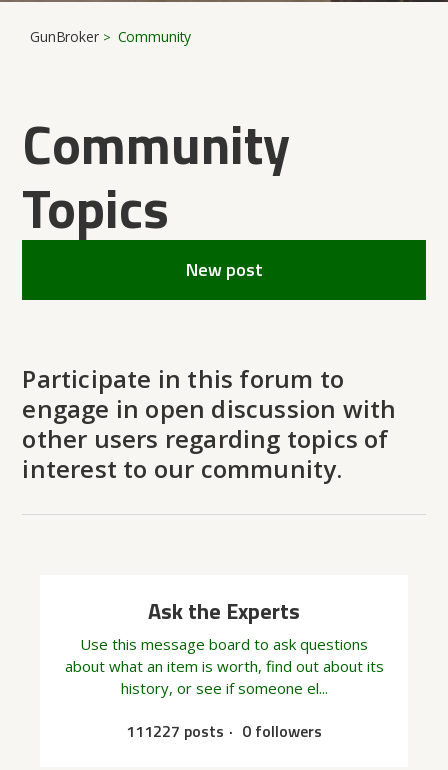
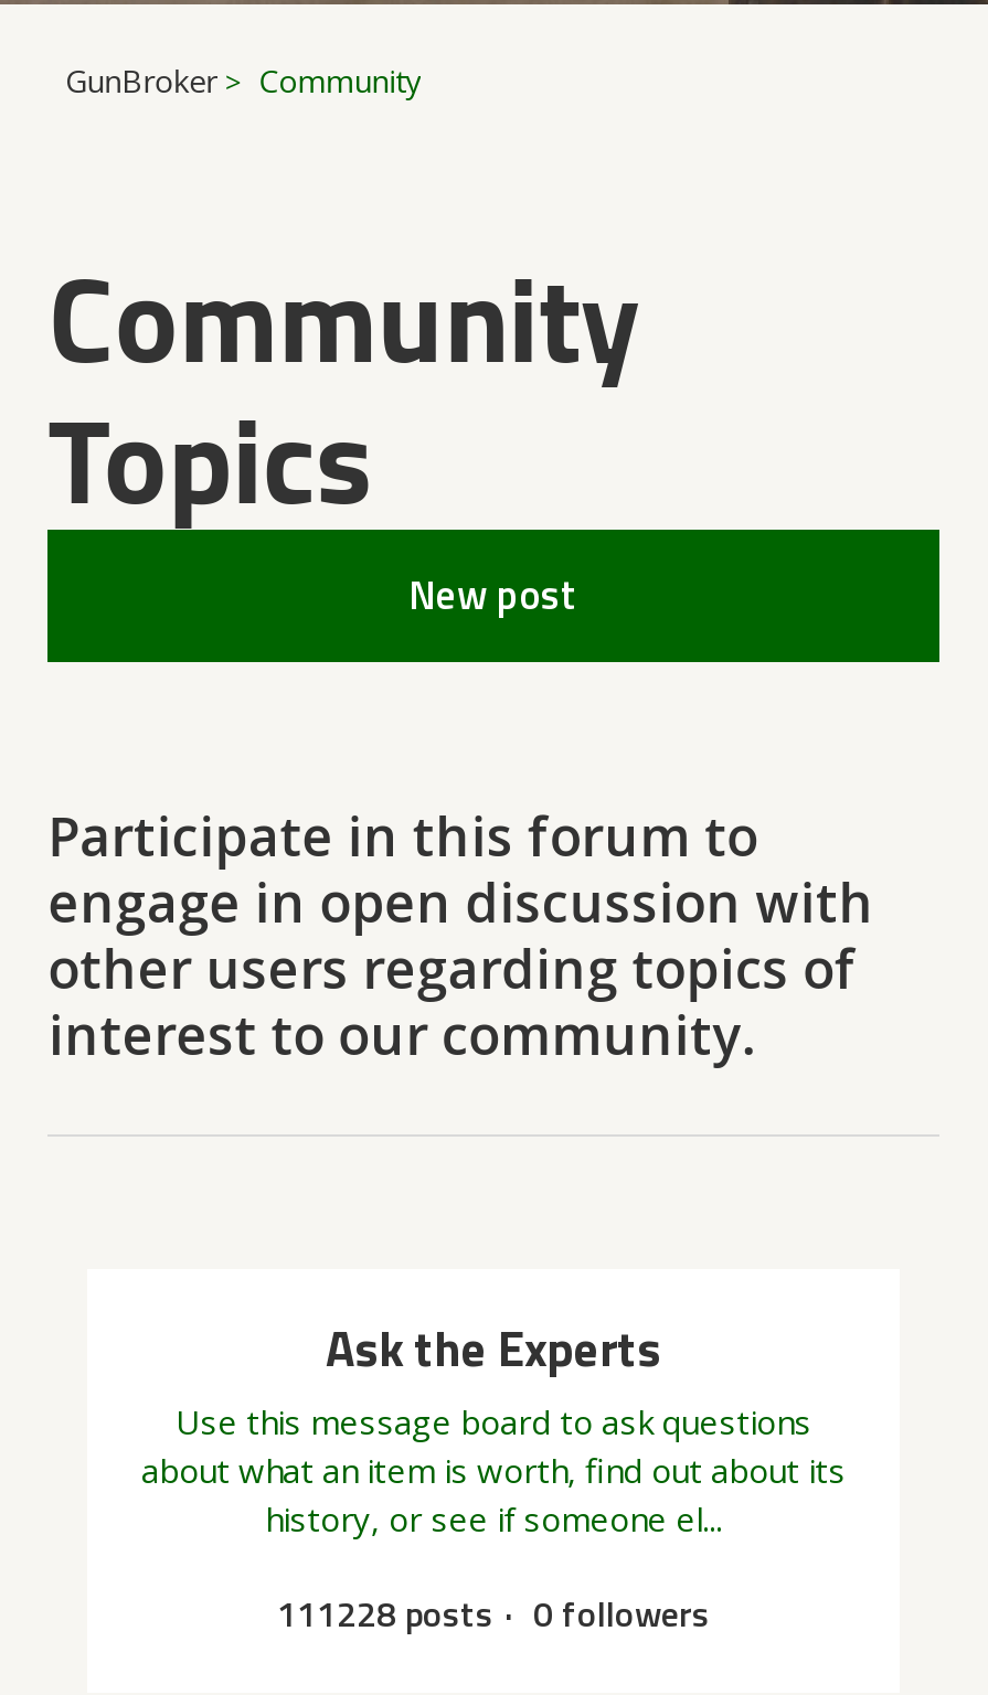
[126,719,322,743] 111227 posts 0 followers -> [277,1587,710,1640] 111228 posts 0 followers

